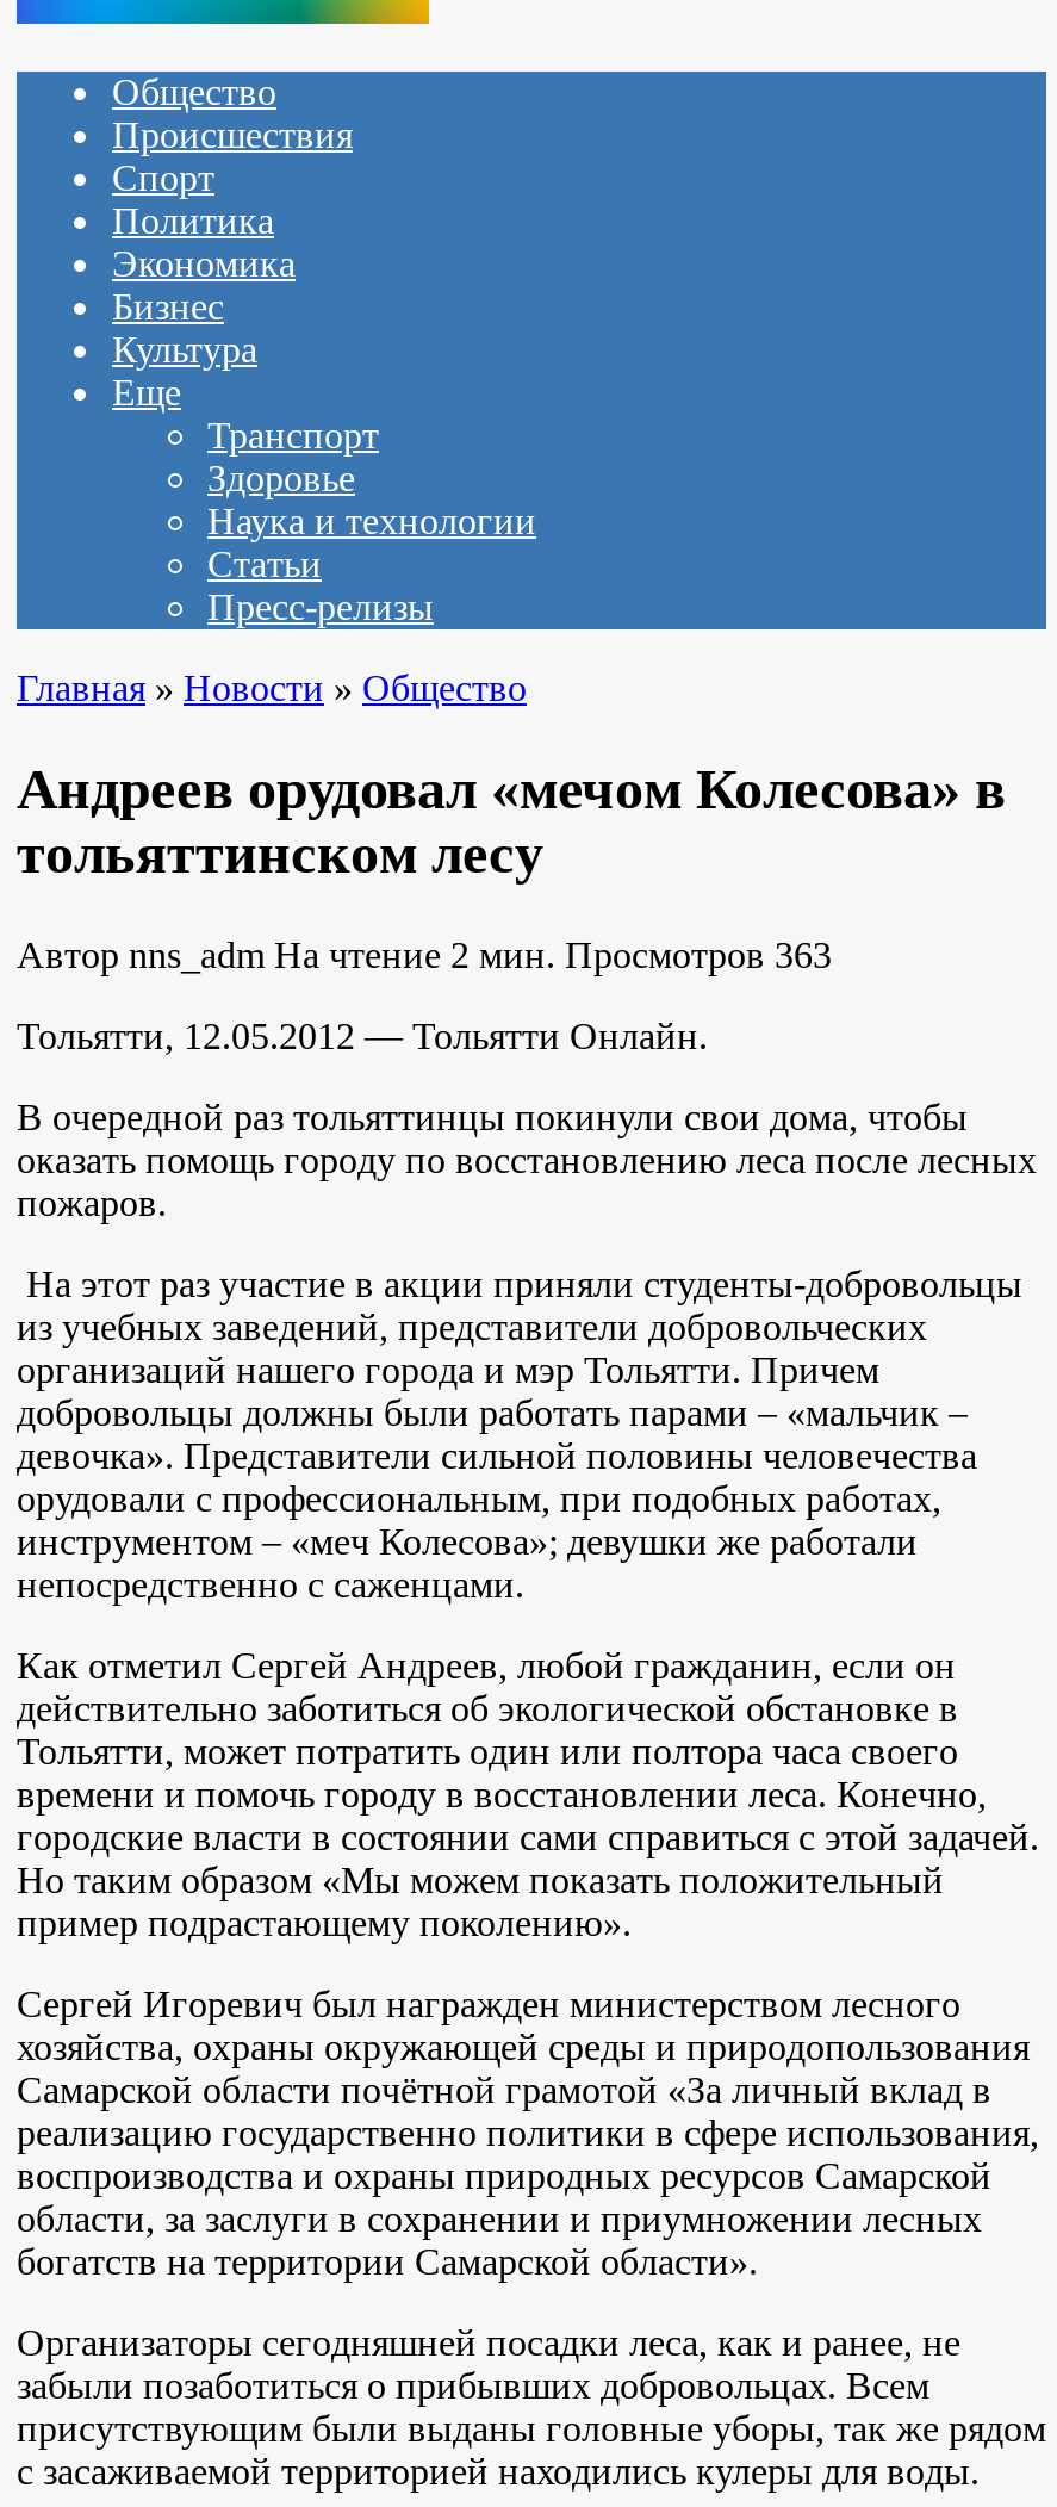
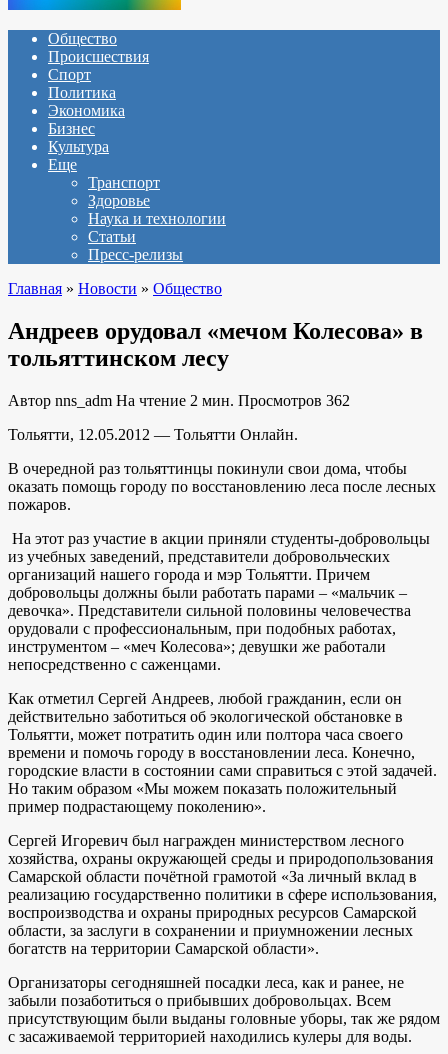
[17,934,832,975] Автор nns_adm На чтение 2 мин. Просмотров 363 -> [8,392,350,409] Автор nns_adm На чтение 2 мин. Просмотров 362

